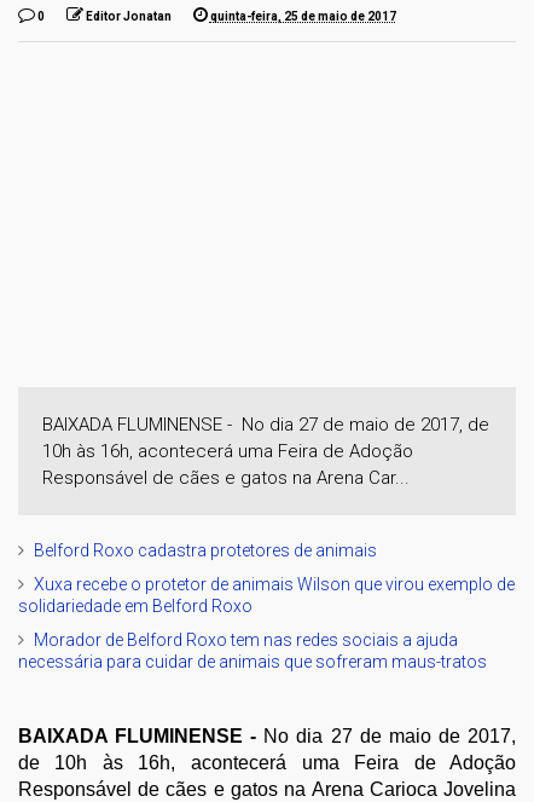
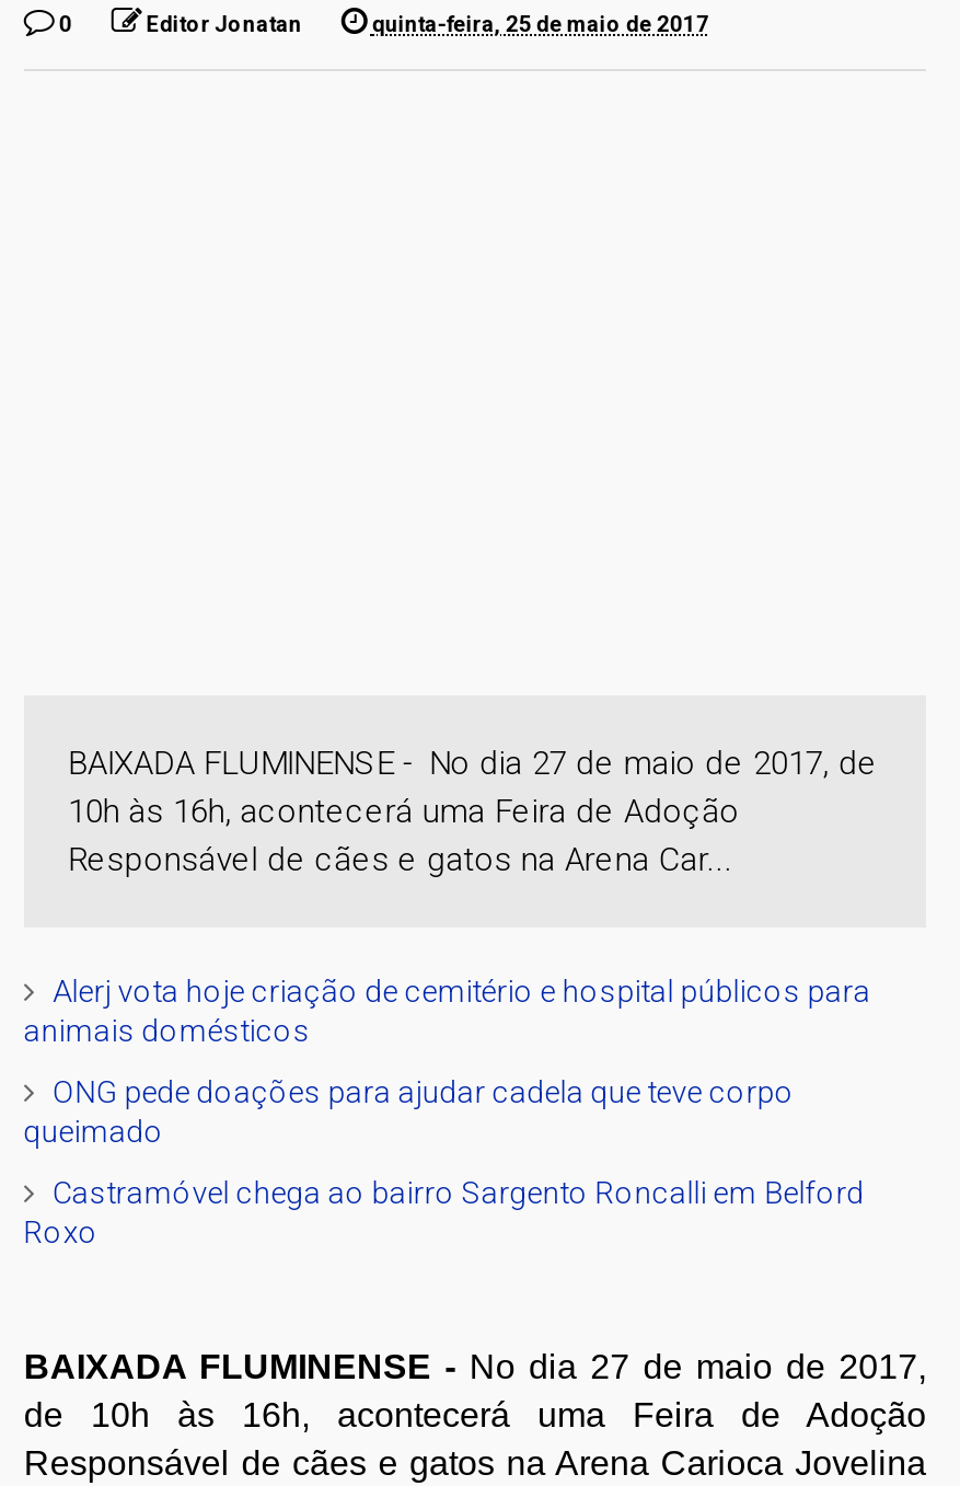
[34,540,377,559] Belford Roxo cadastra protetores de animais -> [24,972,871,1047] Alerj vota hoje criação de cemitério e hospital públicos para | animais domésticos
[18,574,515,615] Xuxa recebe o protetor de animais Wilson que virou exemplo de | solidariedade em Belford Roxo -> [24,1073,794,1148] ONG pede doações para ajudar cadela que teve corpo | queimado
[18,630,487,671] Morador de Belford Roxo tem nas redes sociais a ajuda | necessária para cuidar de animais que sofreram maus-tratos -> [24,1174,865,1248] Castramóvel chega ao bairro Sargento Roncalli em Belford | Roxo

